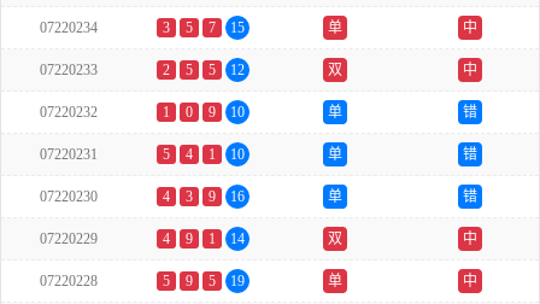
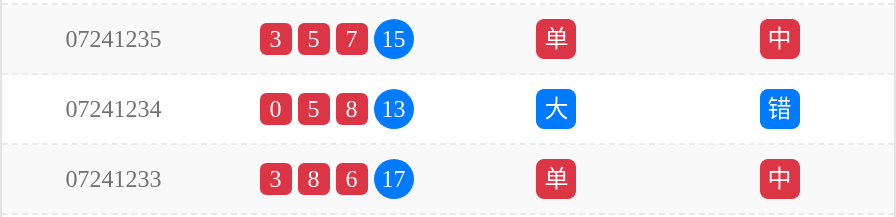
[40,19,97,36] 07220234 -> [66,25,162,53] 07241235
[40,62,97,78] 07220233 -> [66,95,162,123] 07241234
[40,62,477,121] 5 | 12 | 双 | 中 | 07220232 | 1 | 0 | 9 | 10 | 单 -> [346,95,568,123] 8 | 13 | 大
[162,62,170,78] 2 -> [270,95,282,123] 0
[40,146,477,205] 07220231 | 5 | 4 | 1 | 10 | 单 | 错 | 07220230 | 4 -> [66,165,162,193] 07241233
[40,188,477,290] 9 | 16 | 单 | 错 | 07220229 | 4 | 9 | 1 | 14 | 双 | 中 | 07220228 | 5 | 9 | 5 | 19 -> [308,165,406,193] 8 | 6 | 17

